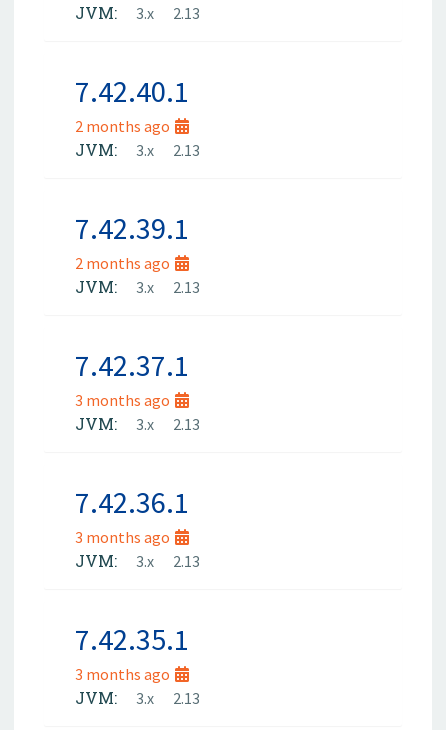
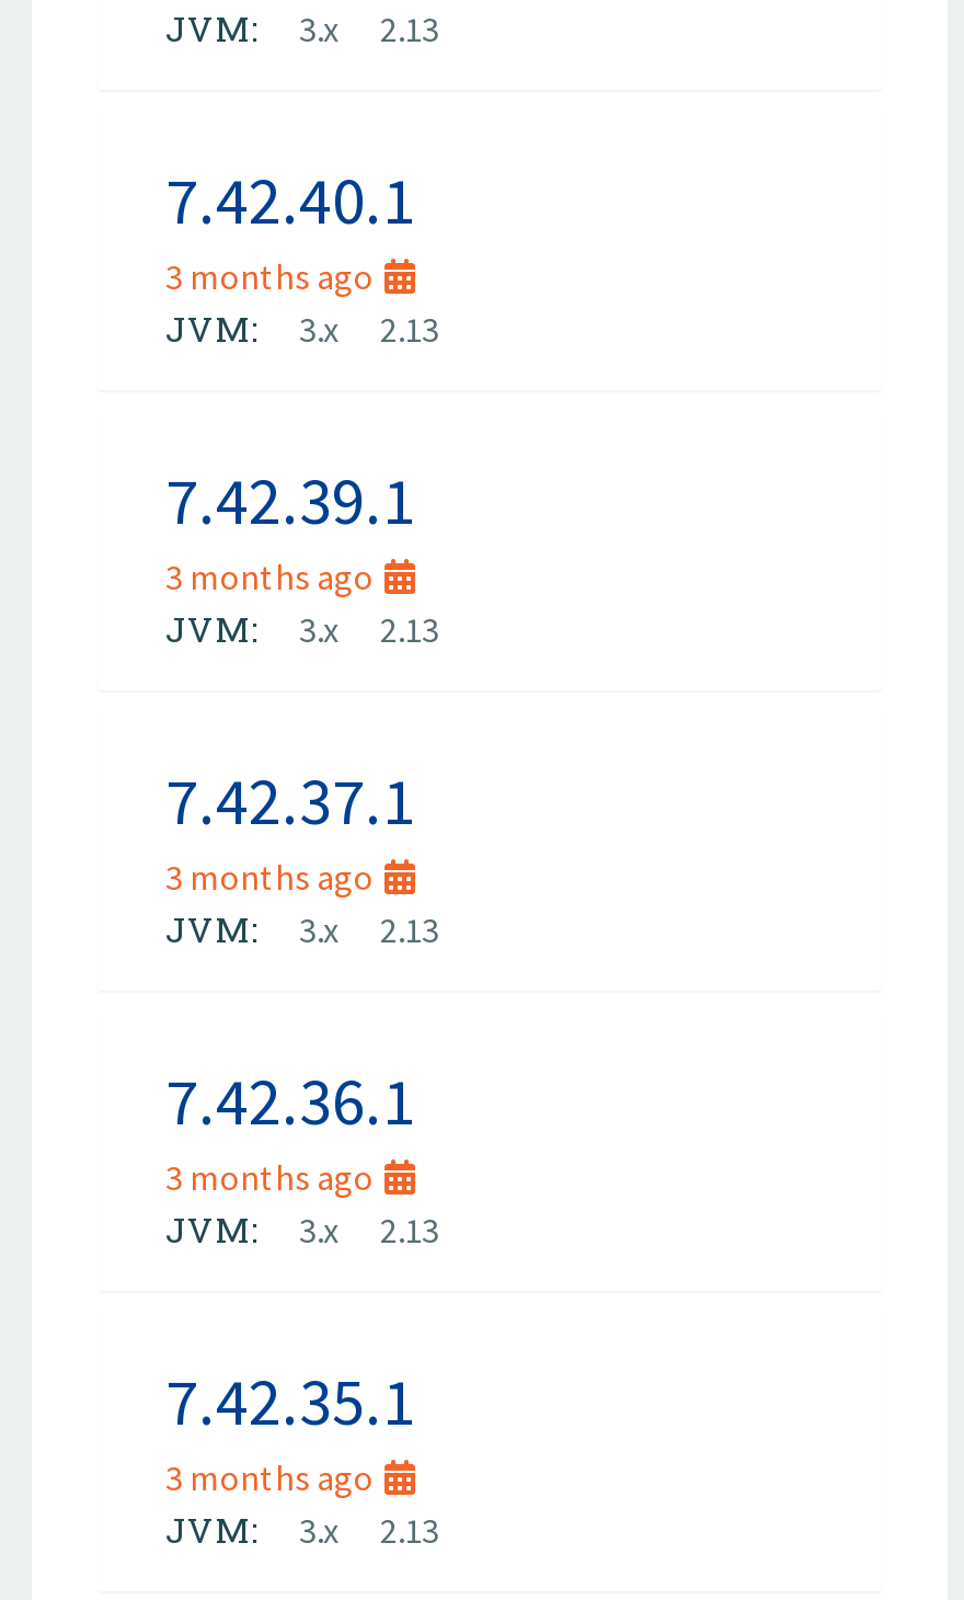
[75,116,170,136] 2 months ago -> [165,254,374,298] 3 months ago
[75,253,170,273] 2 months ago -> [165,555,374,598] 3 months ago

